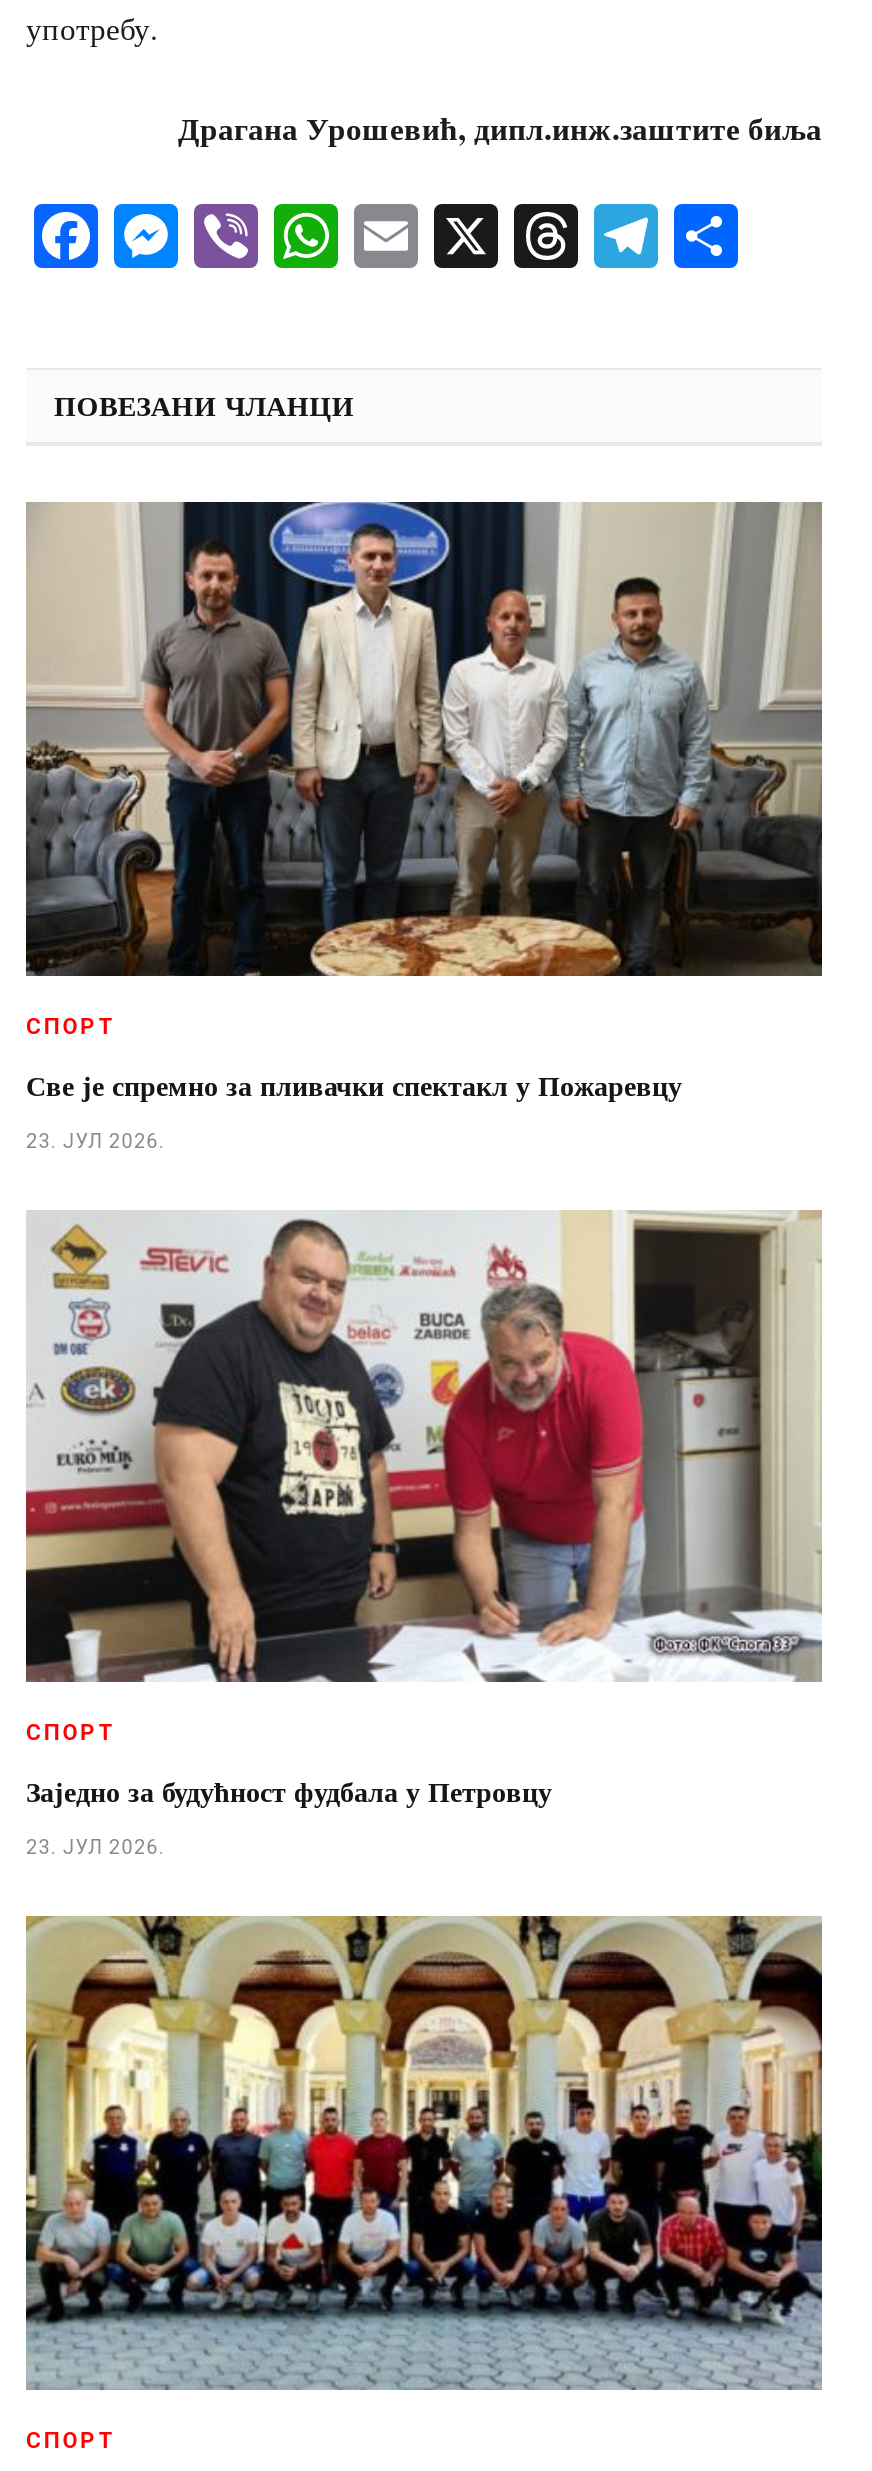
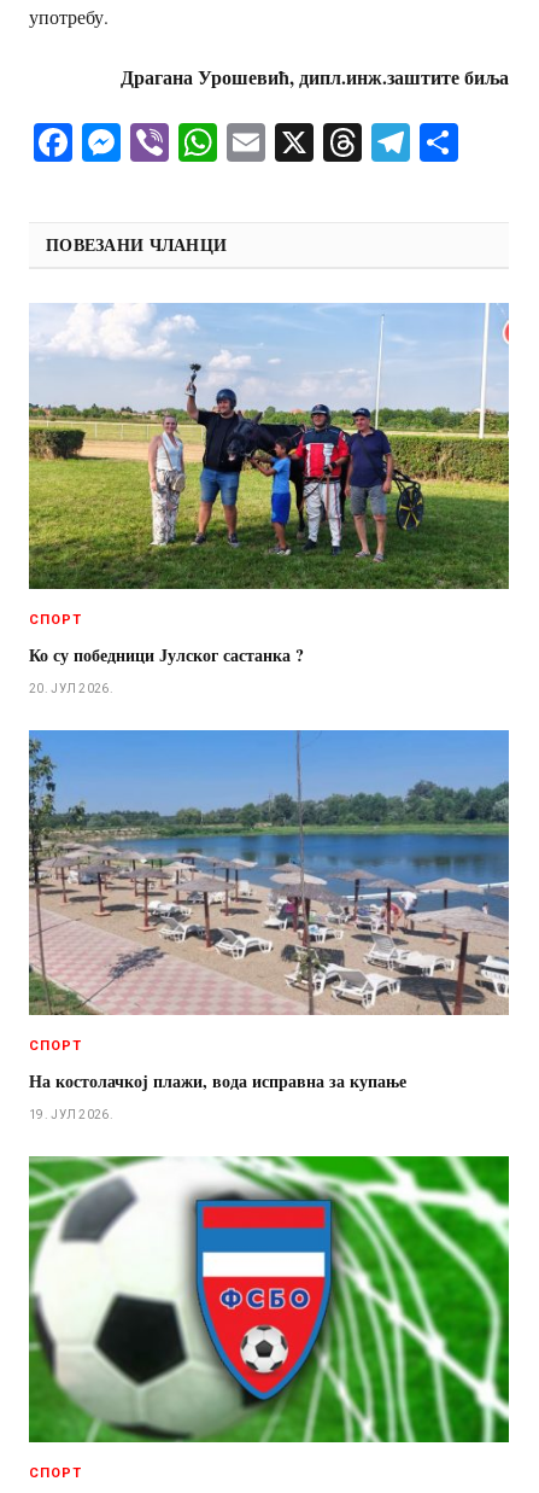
[24,500,824,978] [image] -> [28,303,510,590] [image]
[26,1063,682,1105] Све је спремно за пливачки спектакл у Пожаревцу -> [29,642,304,667] Ко су победници Јулског састанка ?
[26,1129,166,1151] 23. ЈУЛ 2026. -> [29,681,113,695] 20. ЈУЛ 2026.
[24,1208,822,1684] [image] -> [28,729,510,1016] [image]
[26,1771,552,1813] Заједно за будућност фудбала у Петровцу -> [29,1069,406,1094] На костолачкој плажи, вода исправна за купање
[26,1837,166,1859] 23. ЈУЛ 2026. -> [29,1109,113,1122] 19. ЈУЛ 2026.
[24,1914,824,2390] [image] -> [28,1155,510,1444] [image]

